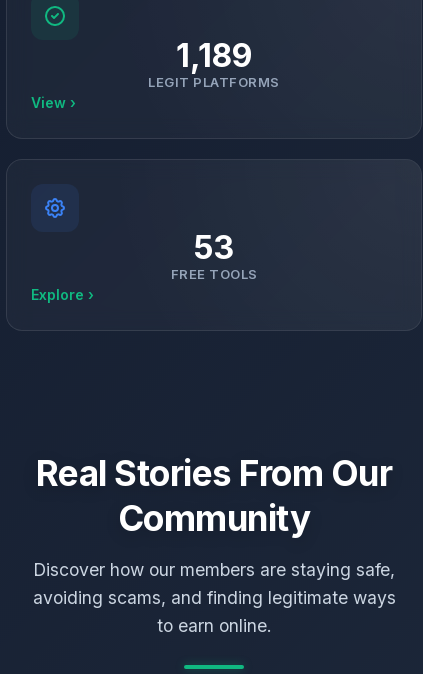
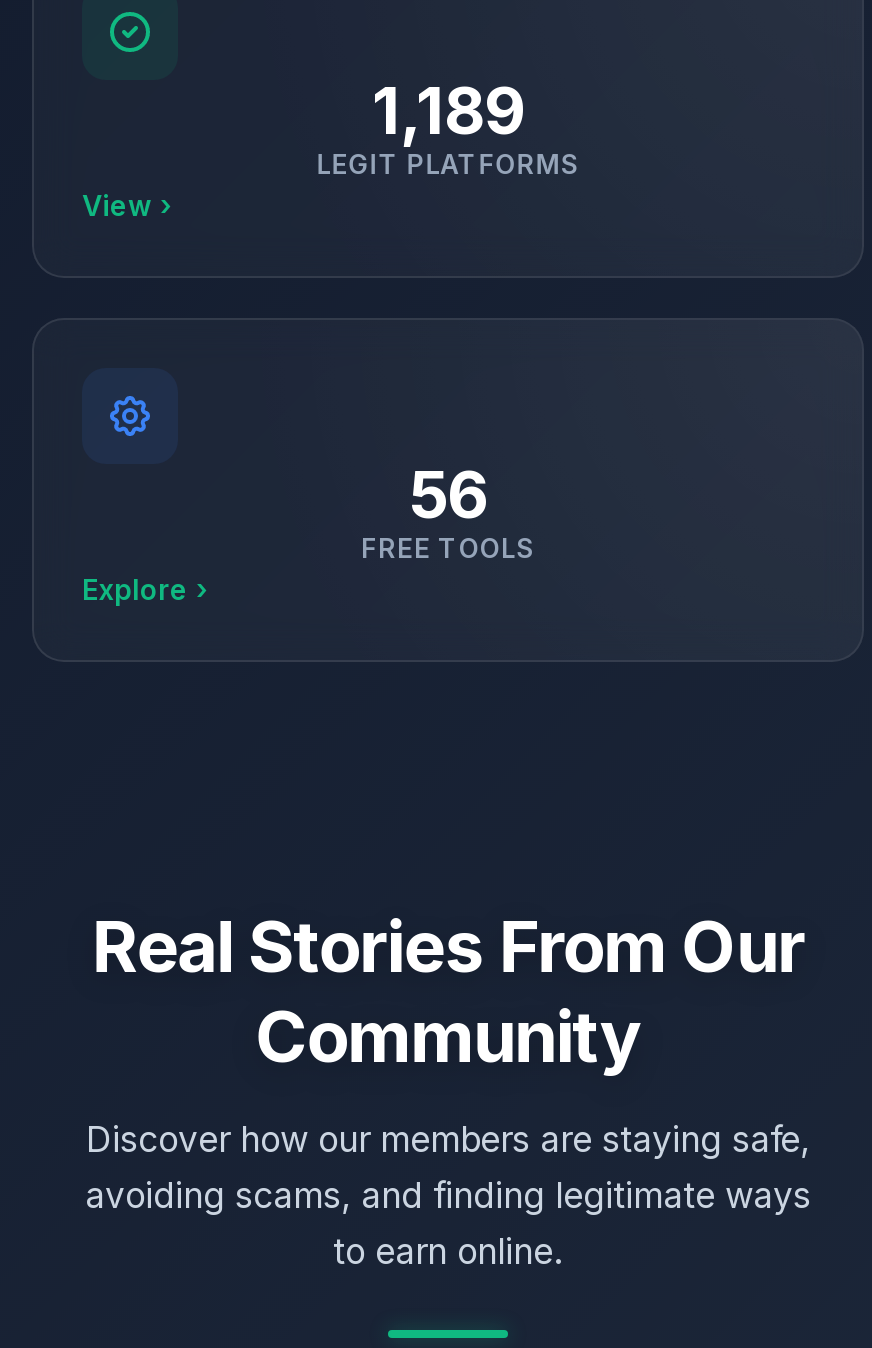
[194,228,234,267] 53 -> [409,456,487,534] 56

